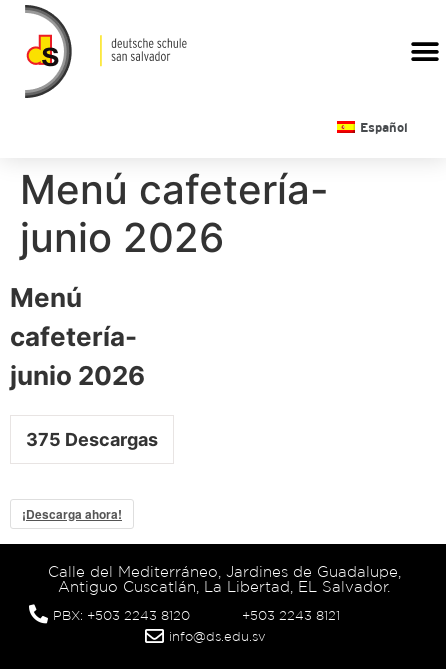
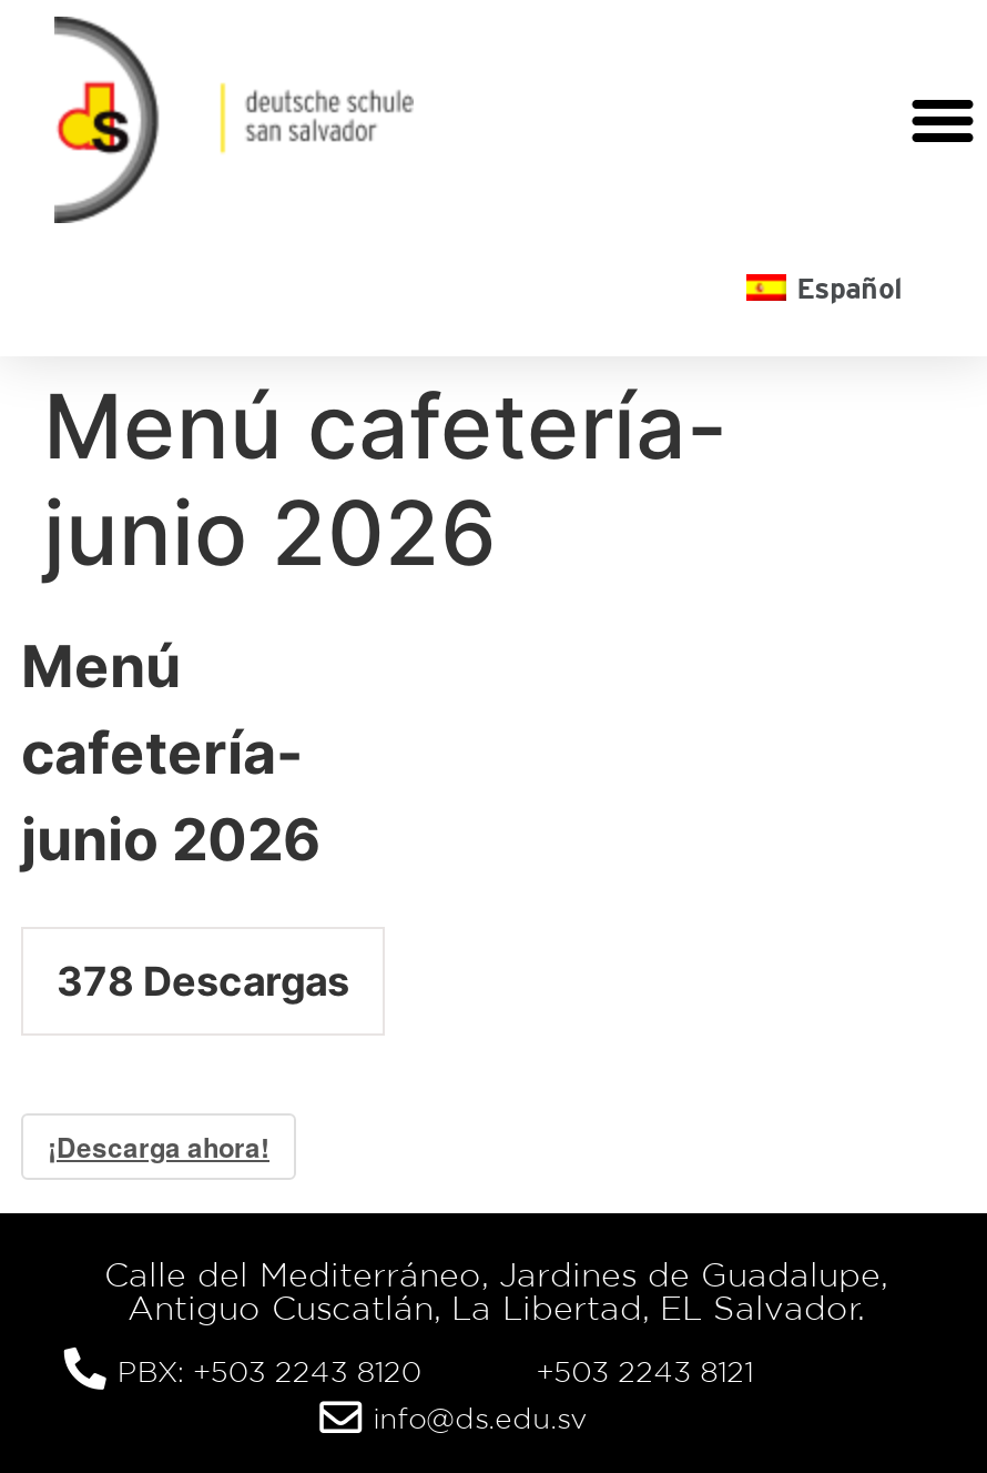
[26,429,158,450] 375 Descargas -> [57,958,349,1005] 378 Descargas

